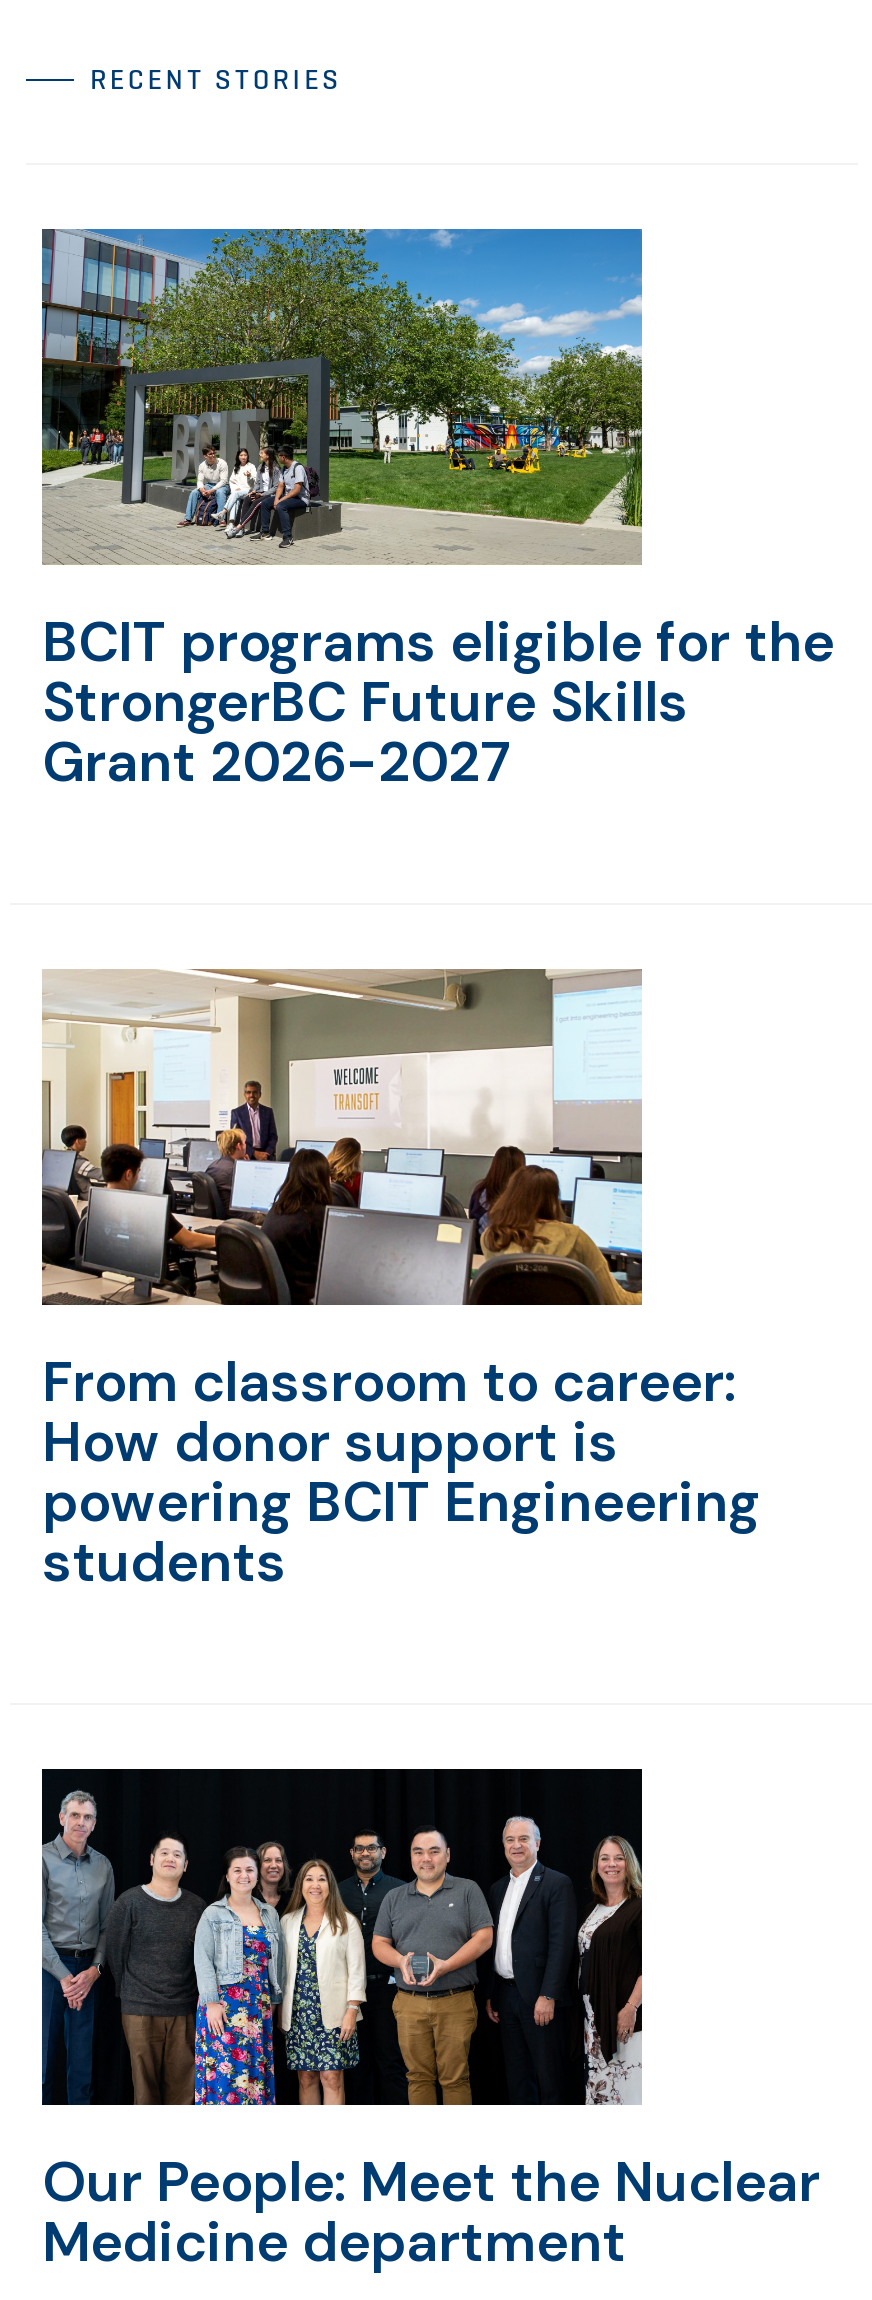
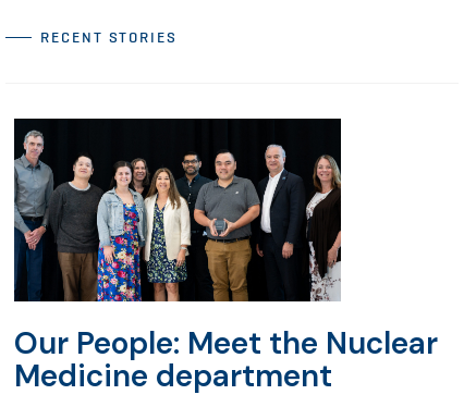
[40,227,834,799] [image] | BCIT programs eligible for the | StrongerBC Future Skills | Grant 2026-2027 -> none
[40,967,760,1599] [image] | From classroom to career: | How donor support is | powering BCIT Engineering | students -> none

